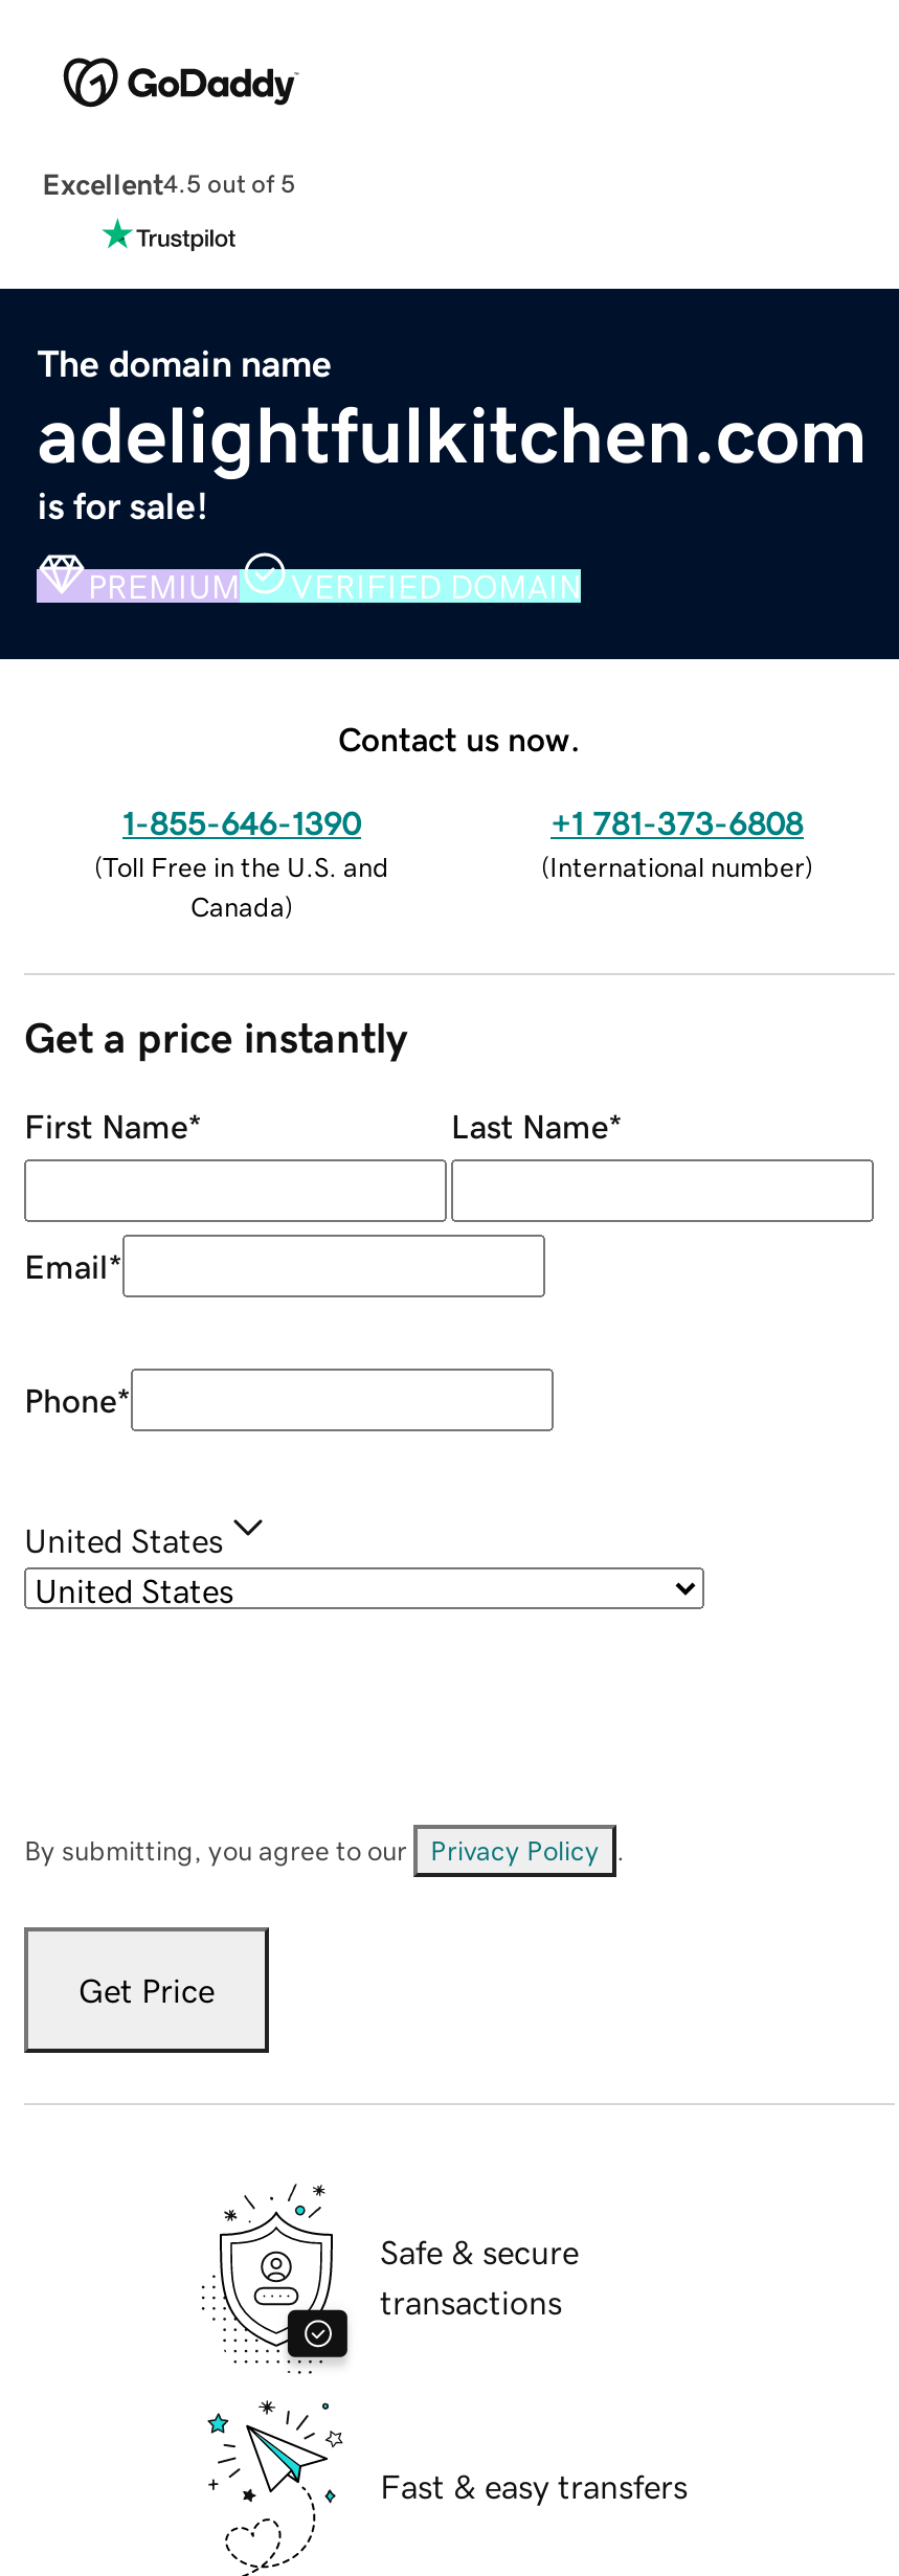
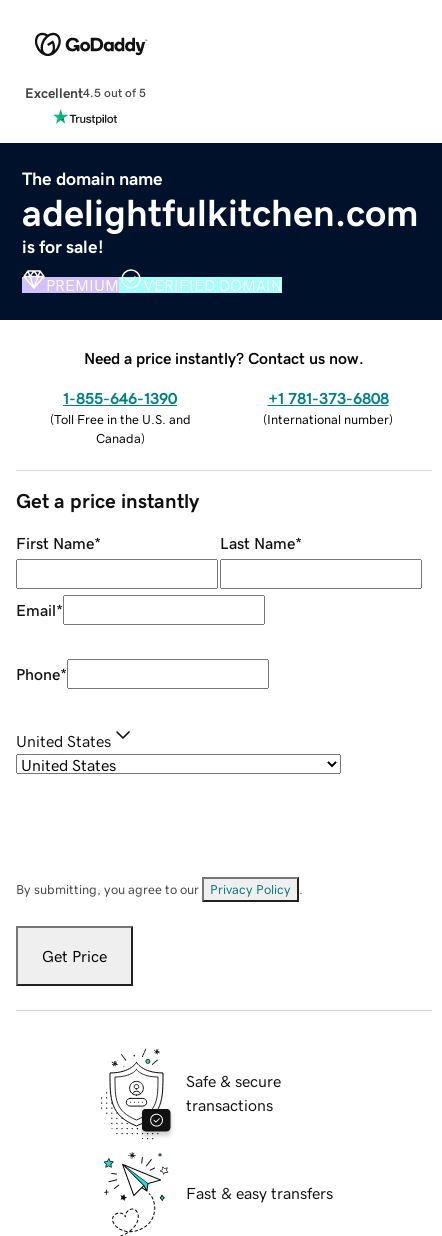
[338,721,581,755] Contact us now. -> [84,350,364,366] Need a price instantly? Contact us now.

